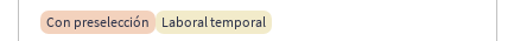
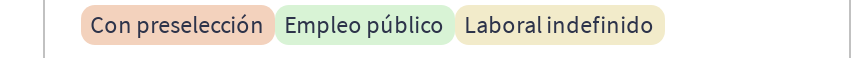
[161,13,265,31] Laboral temporal -> [284,8,654,38] Empleo público | Laboral indefinido

